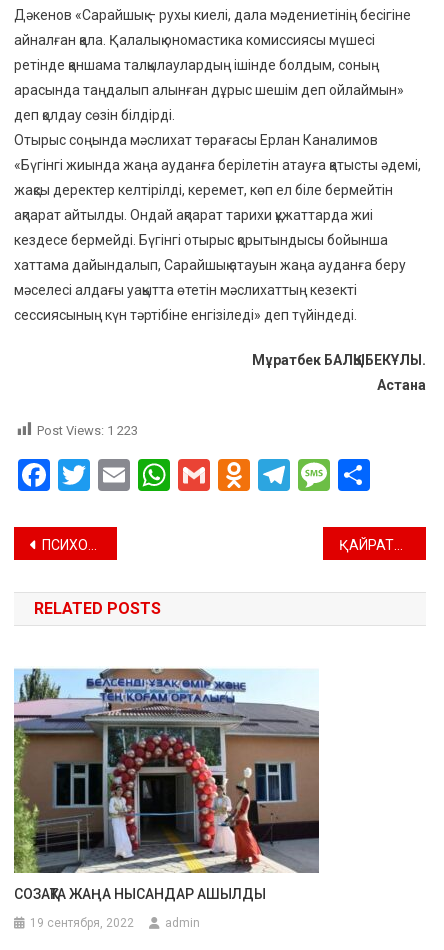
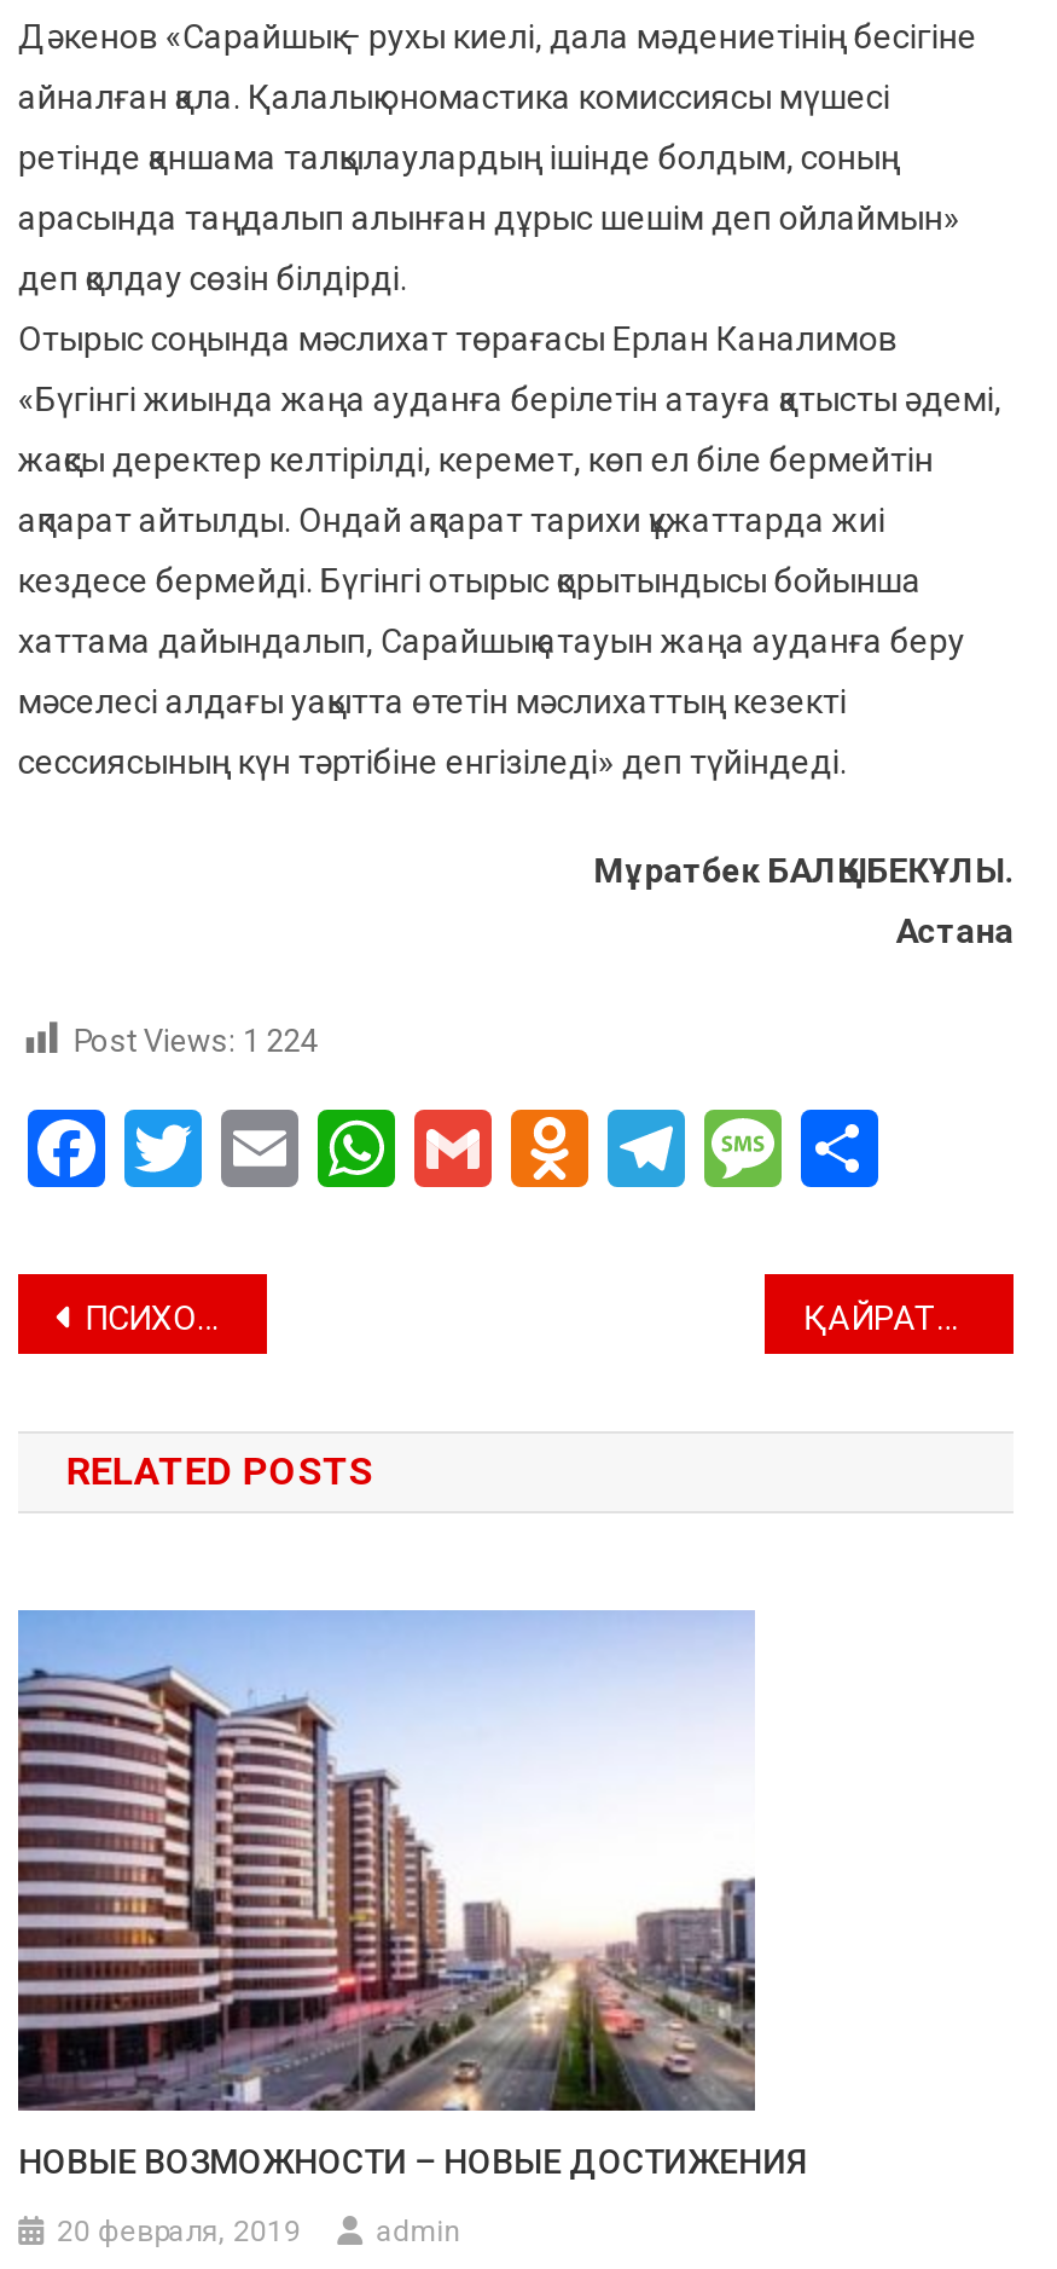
[37,423,138,438] Post Views: 1 223 -> [73,1022,317,1058] Post Views: 1 224
[13,666,320,902] [image] | СОЗАҚТА ЖАҢА НЫСАНДАР АШЫЛДЫ -> [16,1608,808,2180] [image] | НОВЫЕ ВОЗМОЖНОСТИ – НОВЫЕ ДОСТИЖЕНИЯ
[30,916,134,930] 19 сентября, 2022 -> [57,2214,301,2247] 20 февраля, 2019

